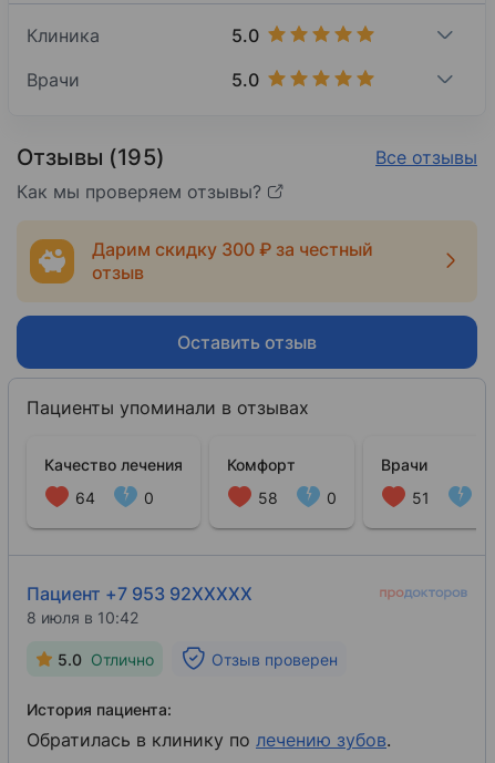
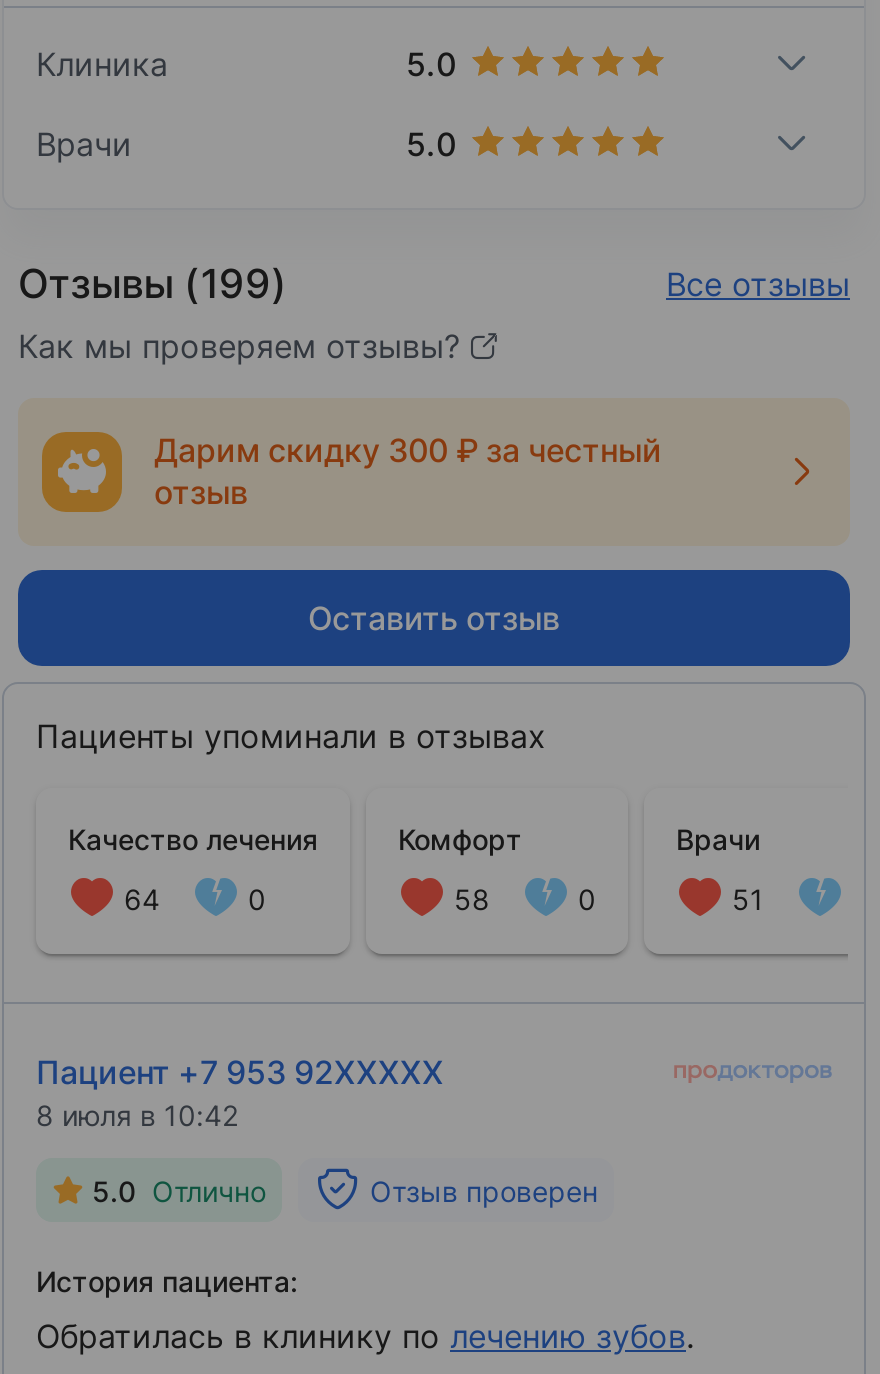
[17,144,165,171] Отзывы (195) -> [18,260,288,308] Отзывы (199)

